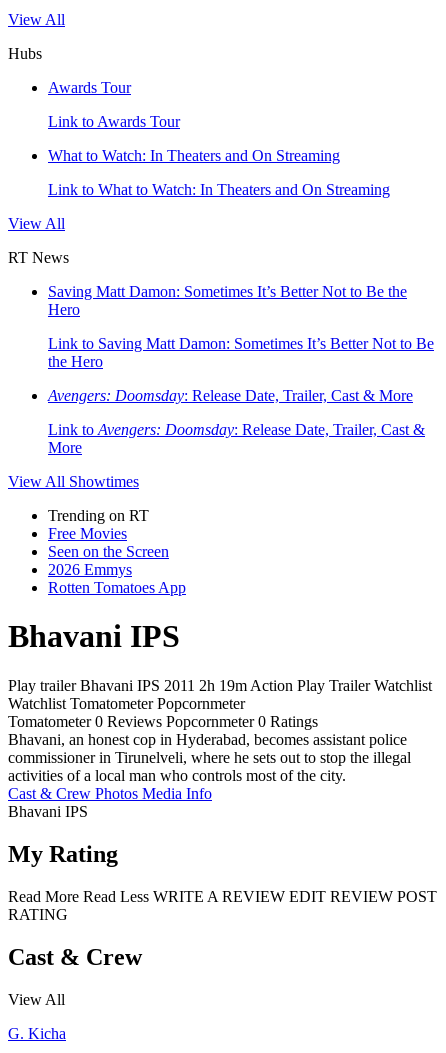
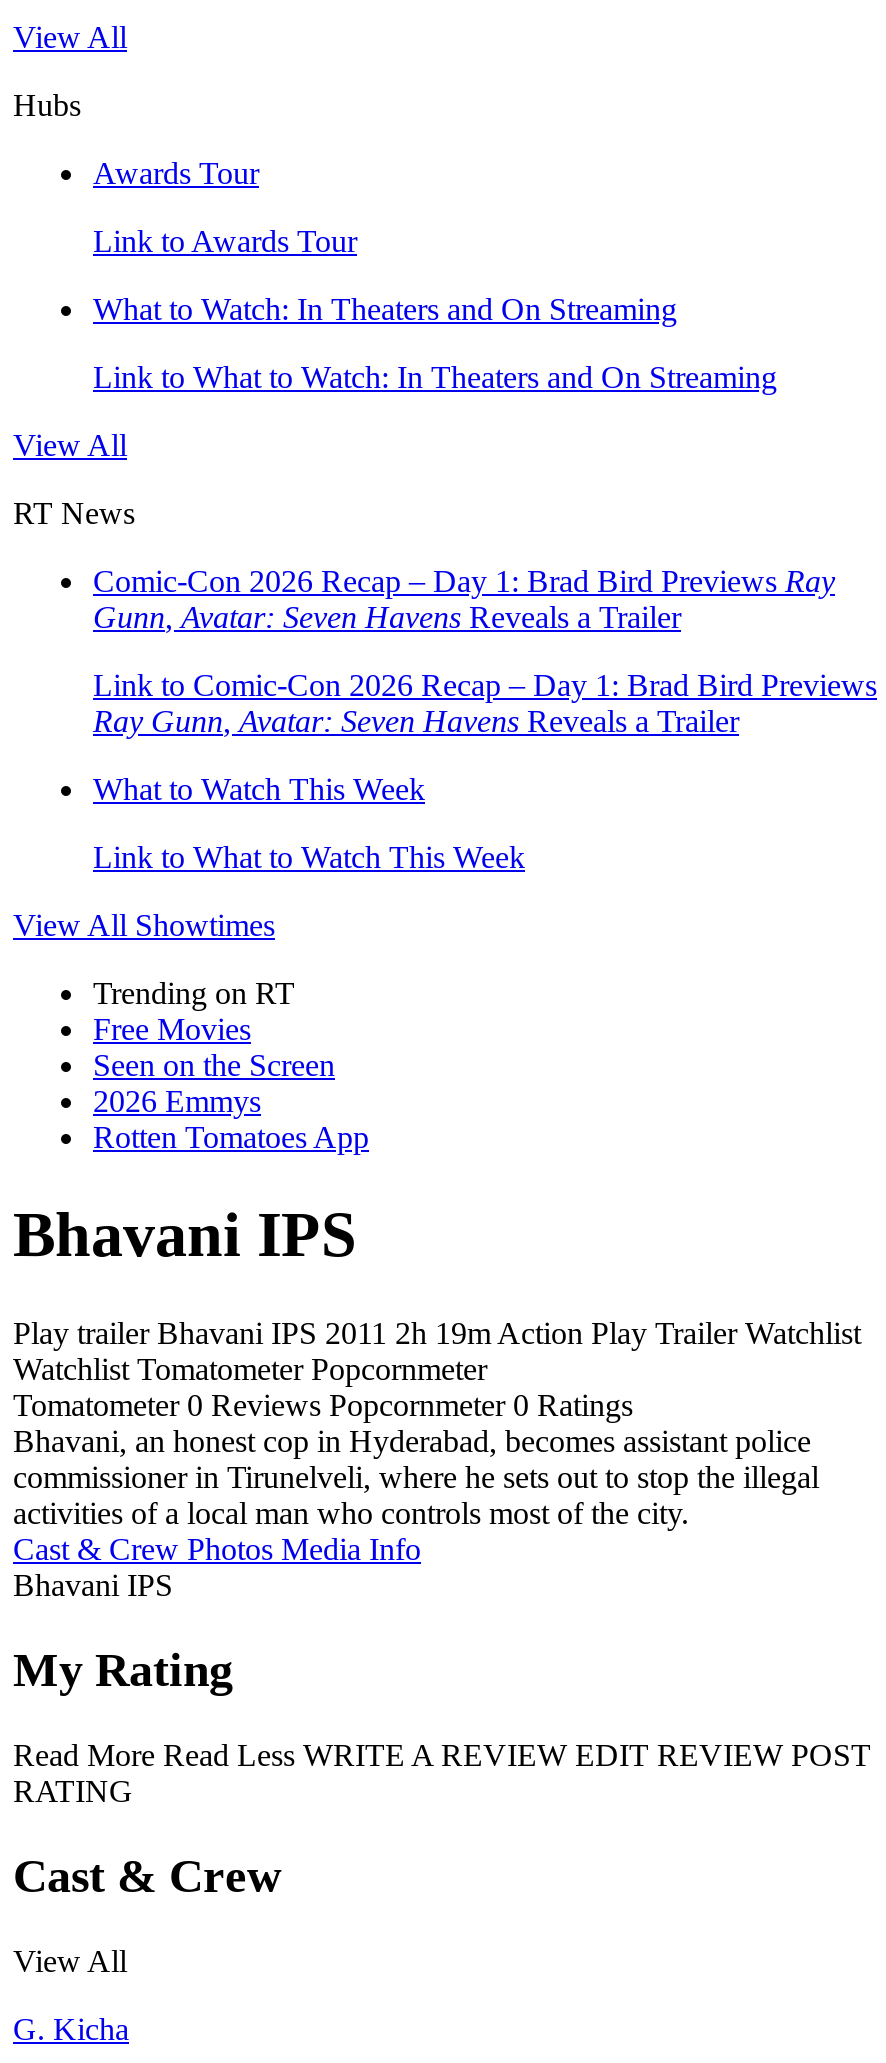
[48,283,407,318] Saving Matt Damon: Sometimes It’s Better Not to Be the | Hero -> [93,564,835,634] Comic-Con 2026 Recap – Day 1: Brad Bird Previews Ray | Gunn, Avatar: Seven Havens Reveals a Trailer
[48,335,434,370] Link to Saving Matt Damon: Sometimes It’s Better Not to Be | the Hero -> [93,668,877,738] Link to Comic-Con 2026 Recap – Day 1: Brad Bird Previews | Ray Gunn, Avatar: Seven Havens Reveals a Trailer
[48,387,413,404] Avengers: Doomsday: Release Date, Trailer, Cast & More -> [93,772,425,806] What to Watch This Week
[48,421,425,456] Link to Avengers: Doomsday: Release Date, Trailer, Cast & | More -> [93,840,525,874] Link to What to Watch This Week

